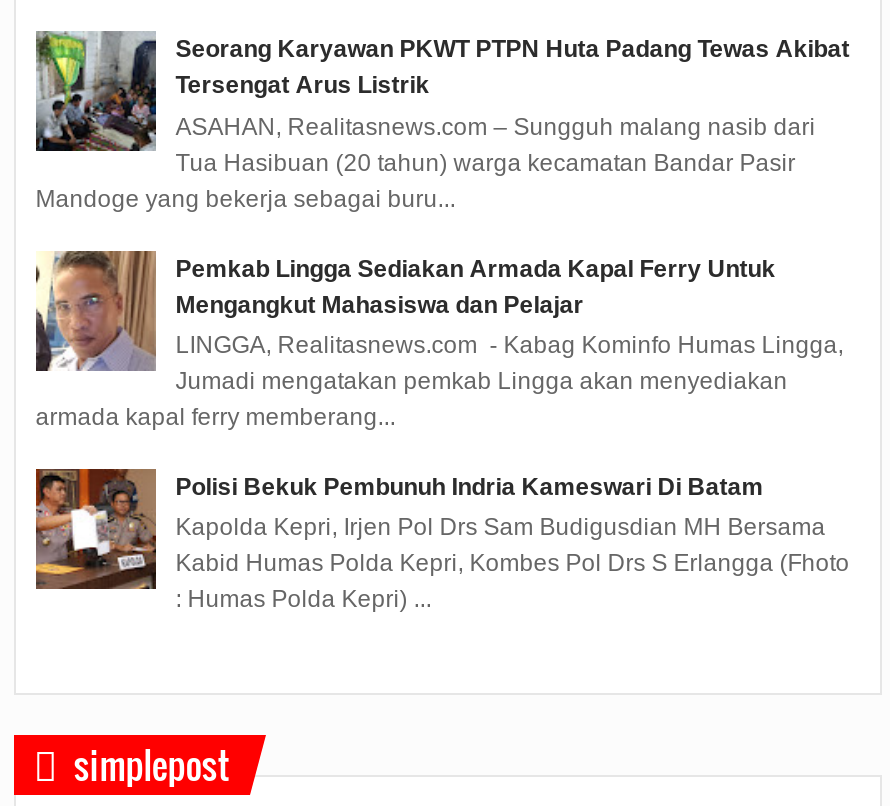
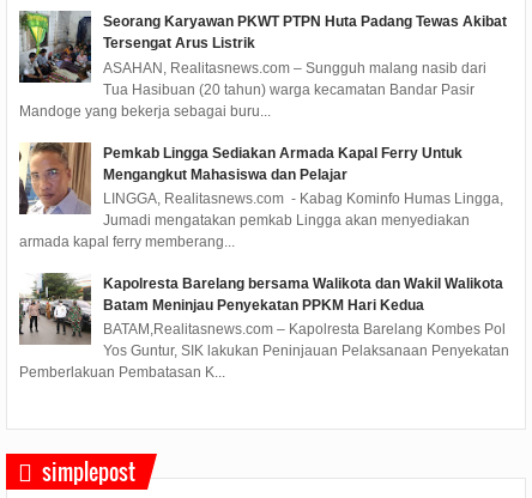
[34,467,763,571] [image] | Polisi Bekuk Pembunuh Indria Kameswari Di Batam -> [19,273,503,345] [image] | Kapolresta Barelang bersama Walikota dan Wakil Walikota | Batam Meninjau Penyekatan PPKM Hari Kedua
[175,513,849,613] Kapolda Kepri, Irjen Pol Drs Sam Budigusdian MH Bersama | Kabid Humas Polda Kepri, Kombes Pol Drs S Erlangga (Fhoto | : Humas Polda Kepri) ... -> [19,321,509,381] BATAM,Realitasnews.com – Kapolresta Barelang Kombes Pol | Yos Guntur, SIK lakukan Peninjauan Pelaksanaan Penyekatan | Pemberlakuan Pembatasan K...

